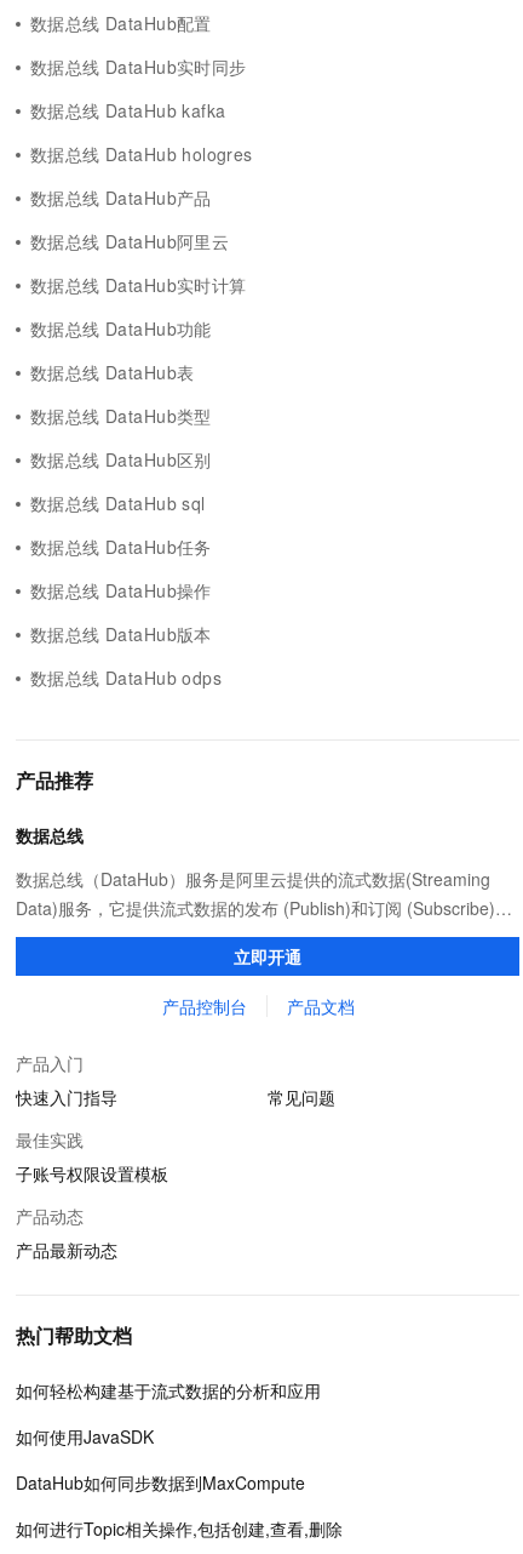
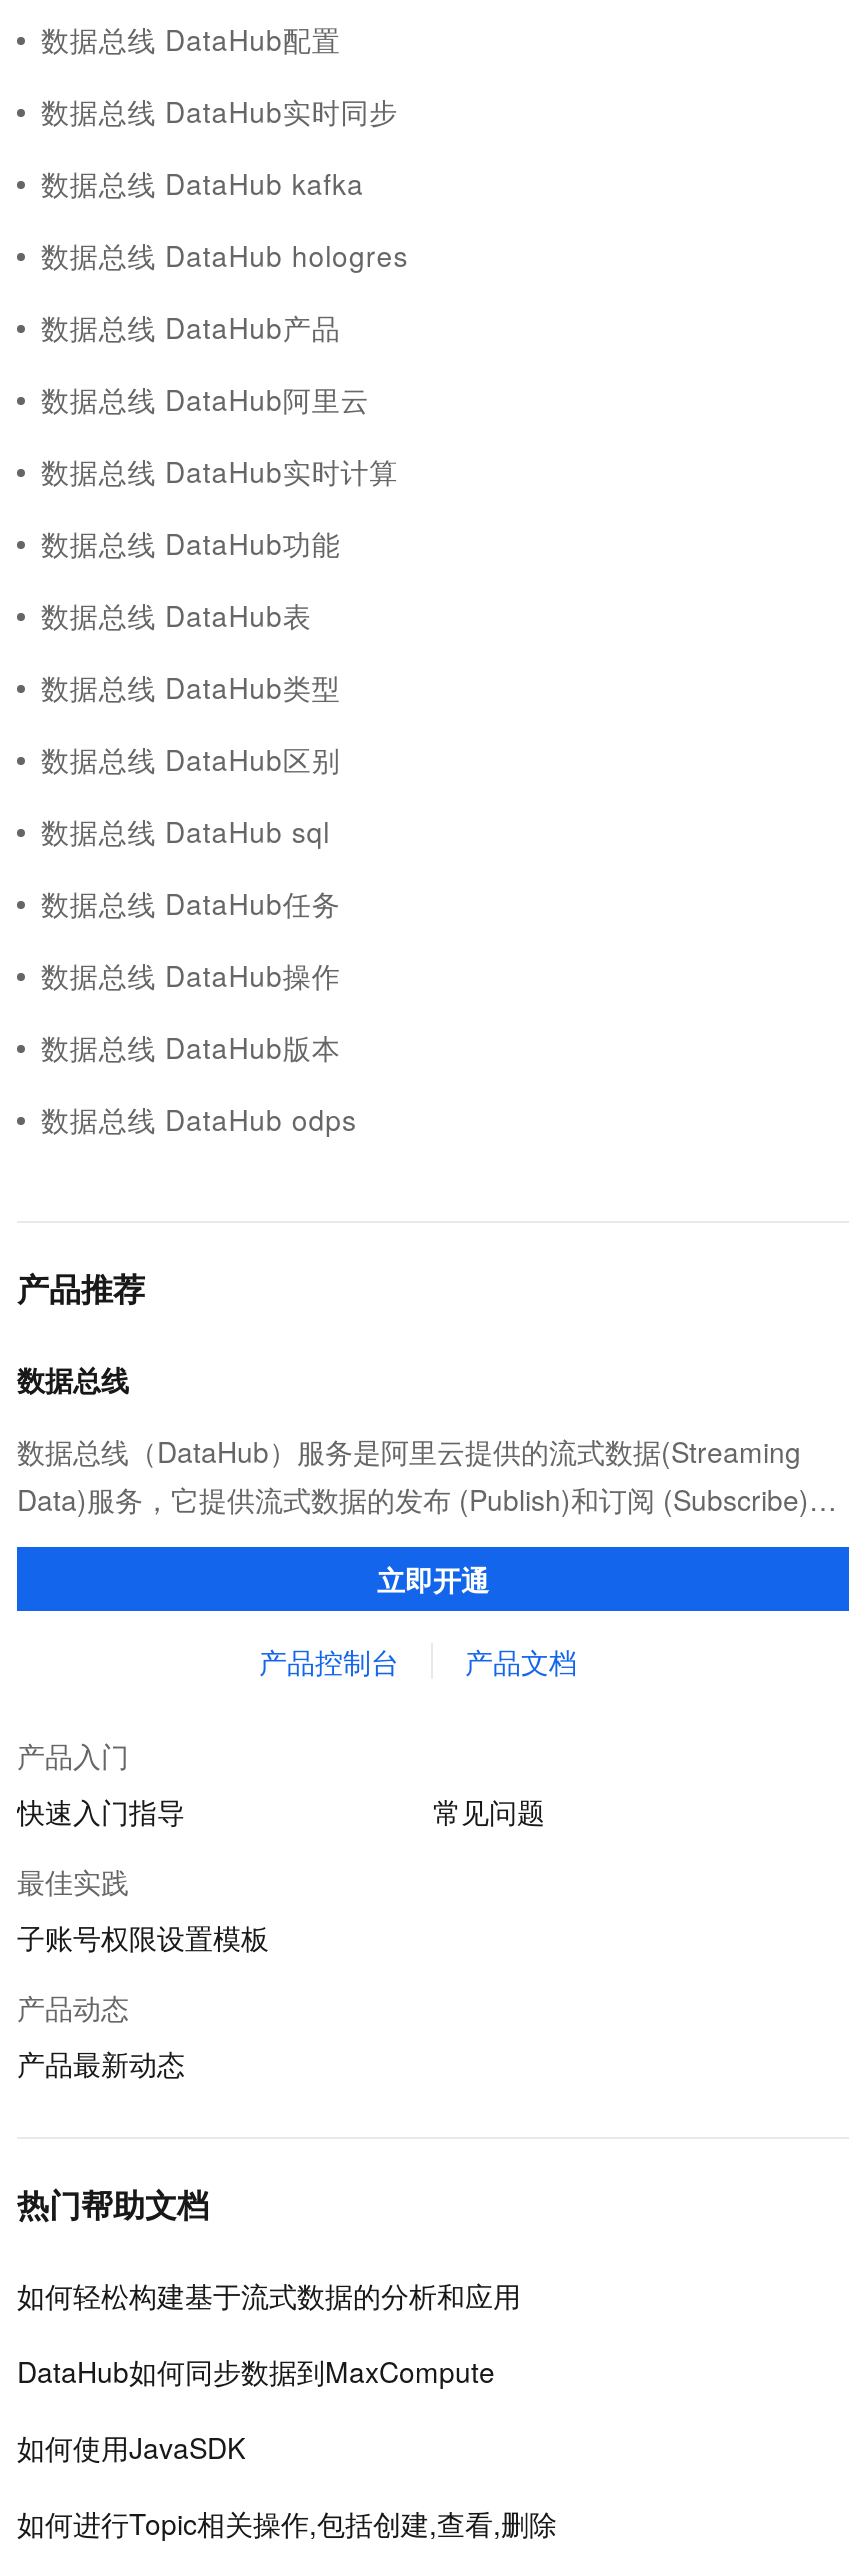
moved [16,1424,154,1449] -> [17,2427,245,2467]: 如何使用JavaSDK
moved [16,1470,305,1495] -> [17,2351,495,2391]: DataHub如何同步数据到MaxCompute

